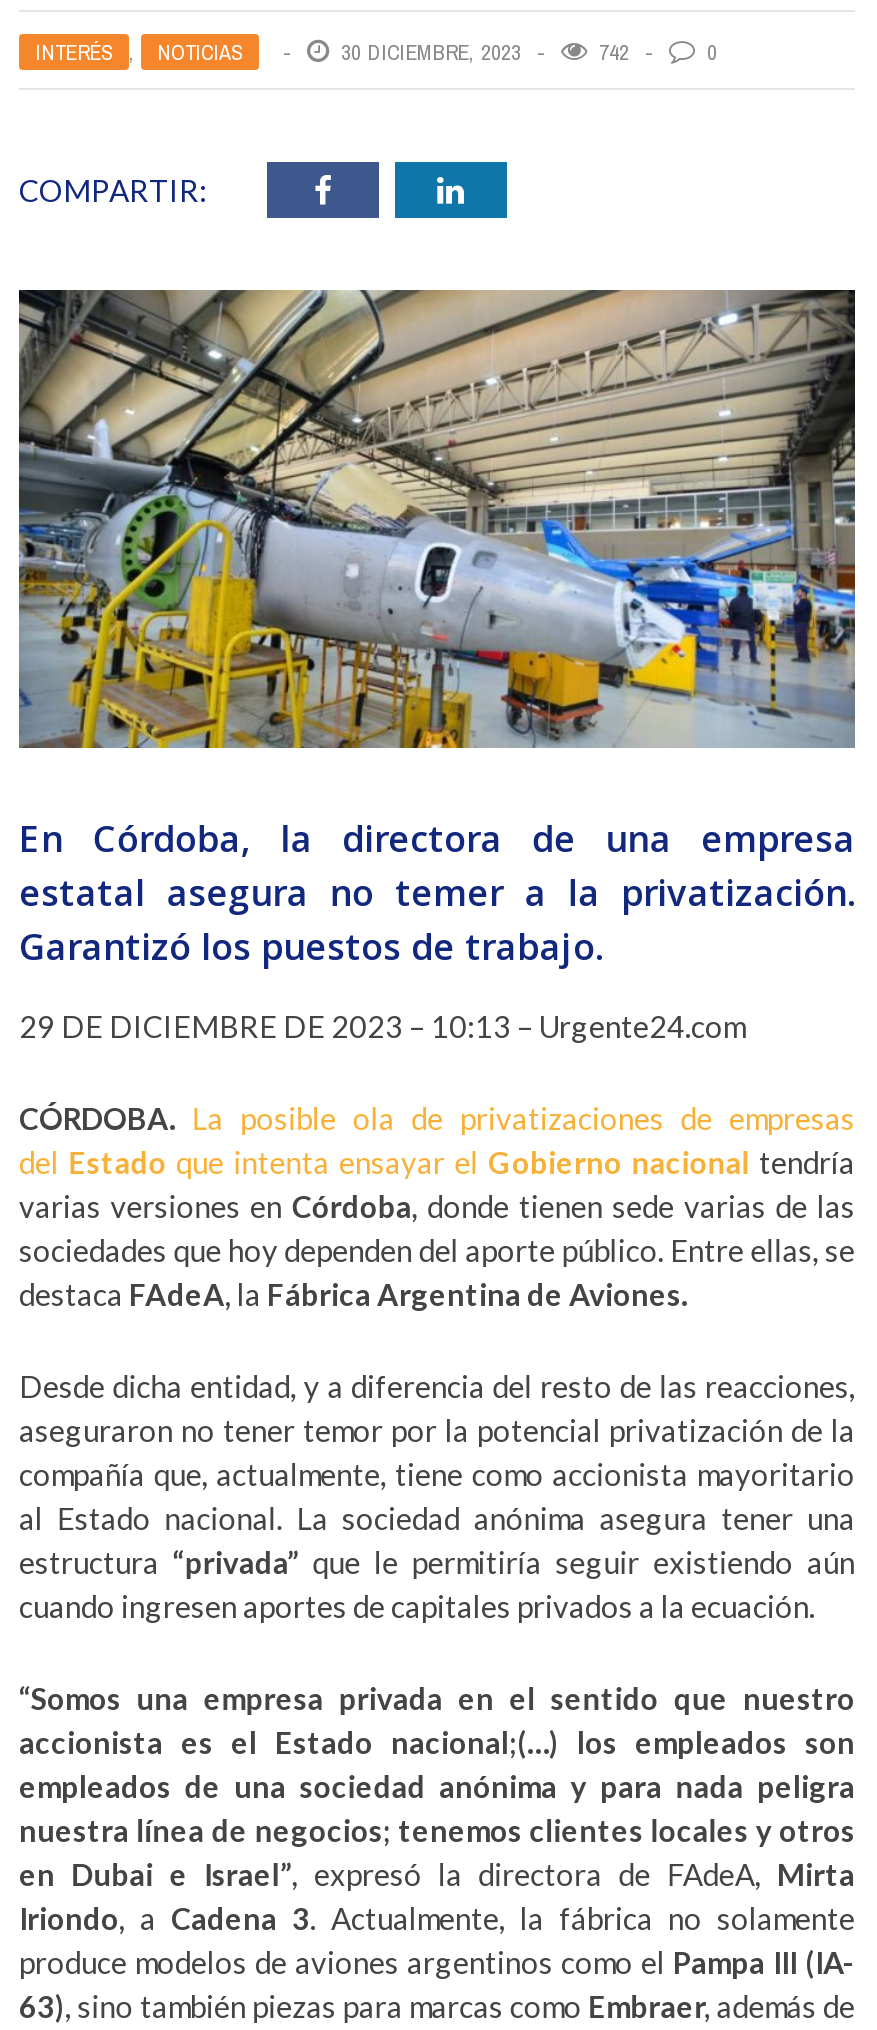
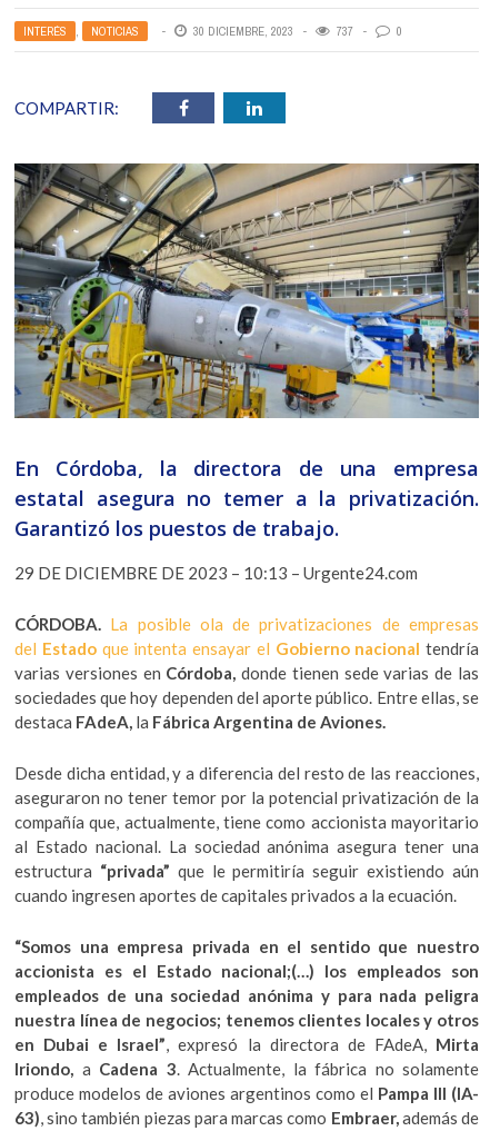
[599,38,629,66] 742 -> [337,23,353,39] 737

